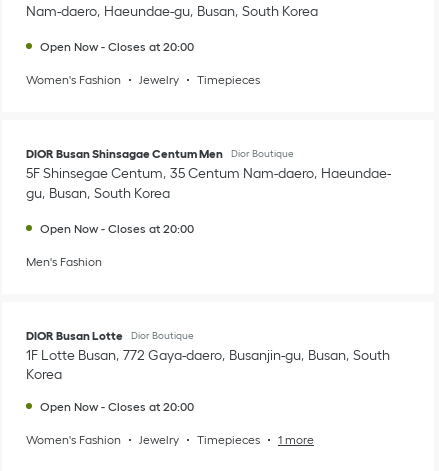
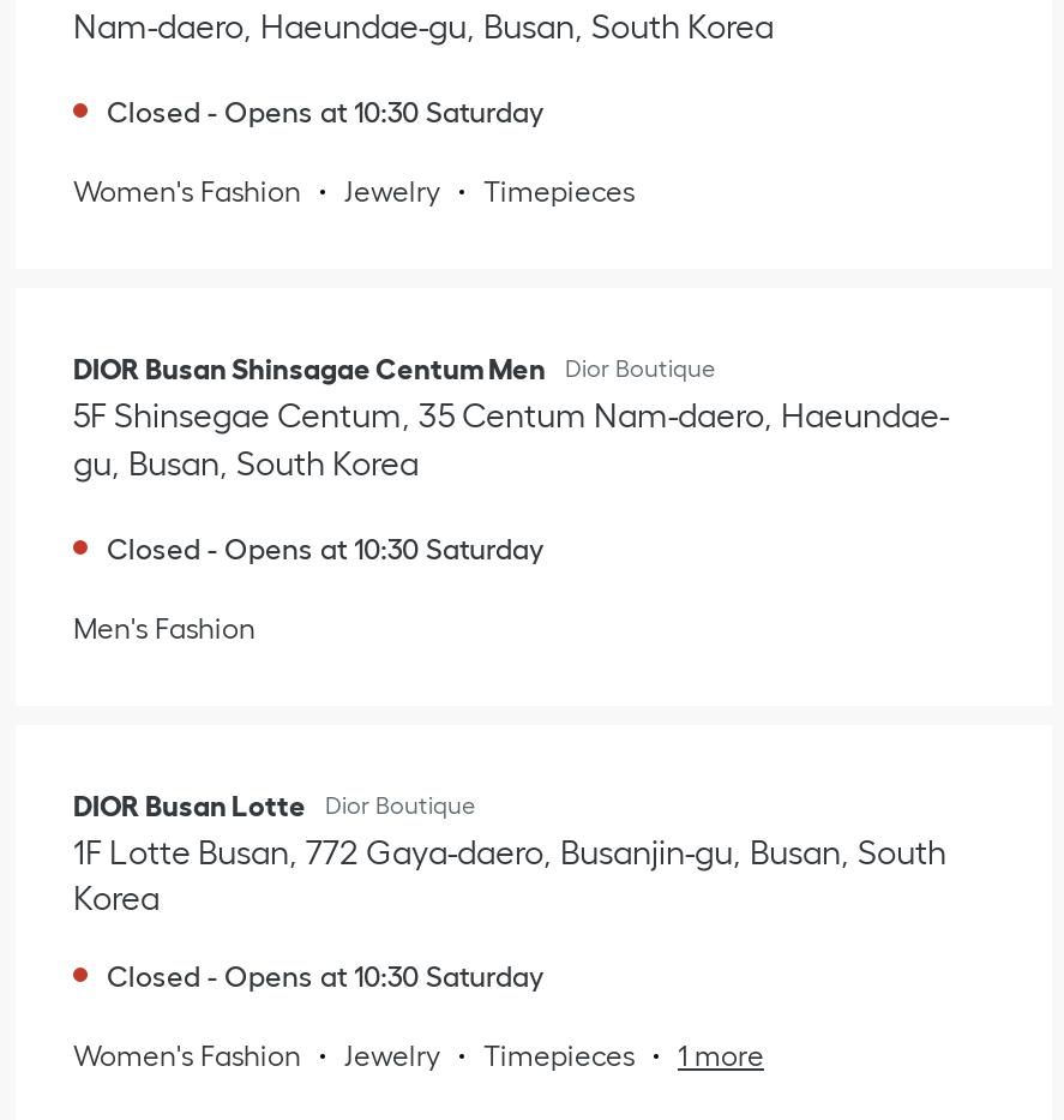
[40,40,194,53] Open Now - Closes at 20:00 -> [107,96,543,127] Closed - Opens at 10:30 Saturday
[40,222,194,235] Open Now - Closes at 20:00 -> [107,533,543,564] Closed - Opens at 10:30 Saturday
[40,400,194,413] Open Now - Closes at 20:00 -> [107,960,543,992] Closed - Opens at 10:30 Saturday

